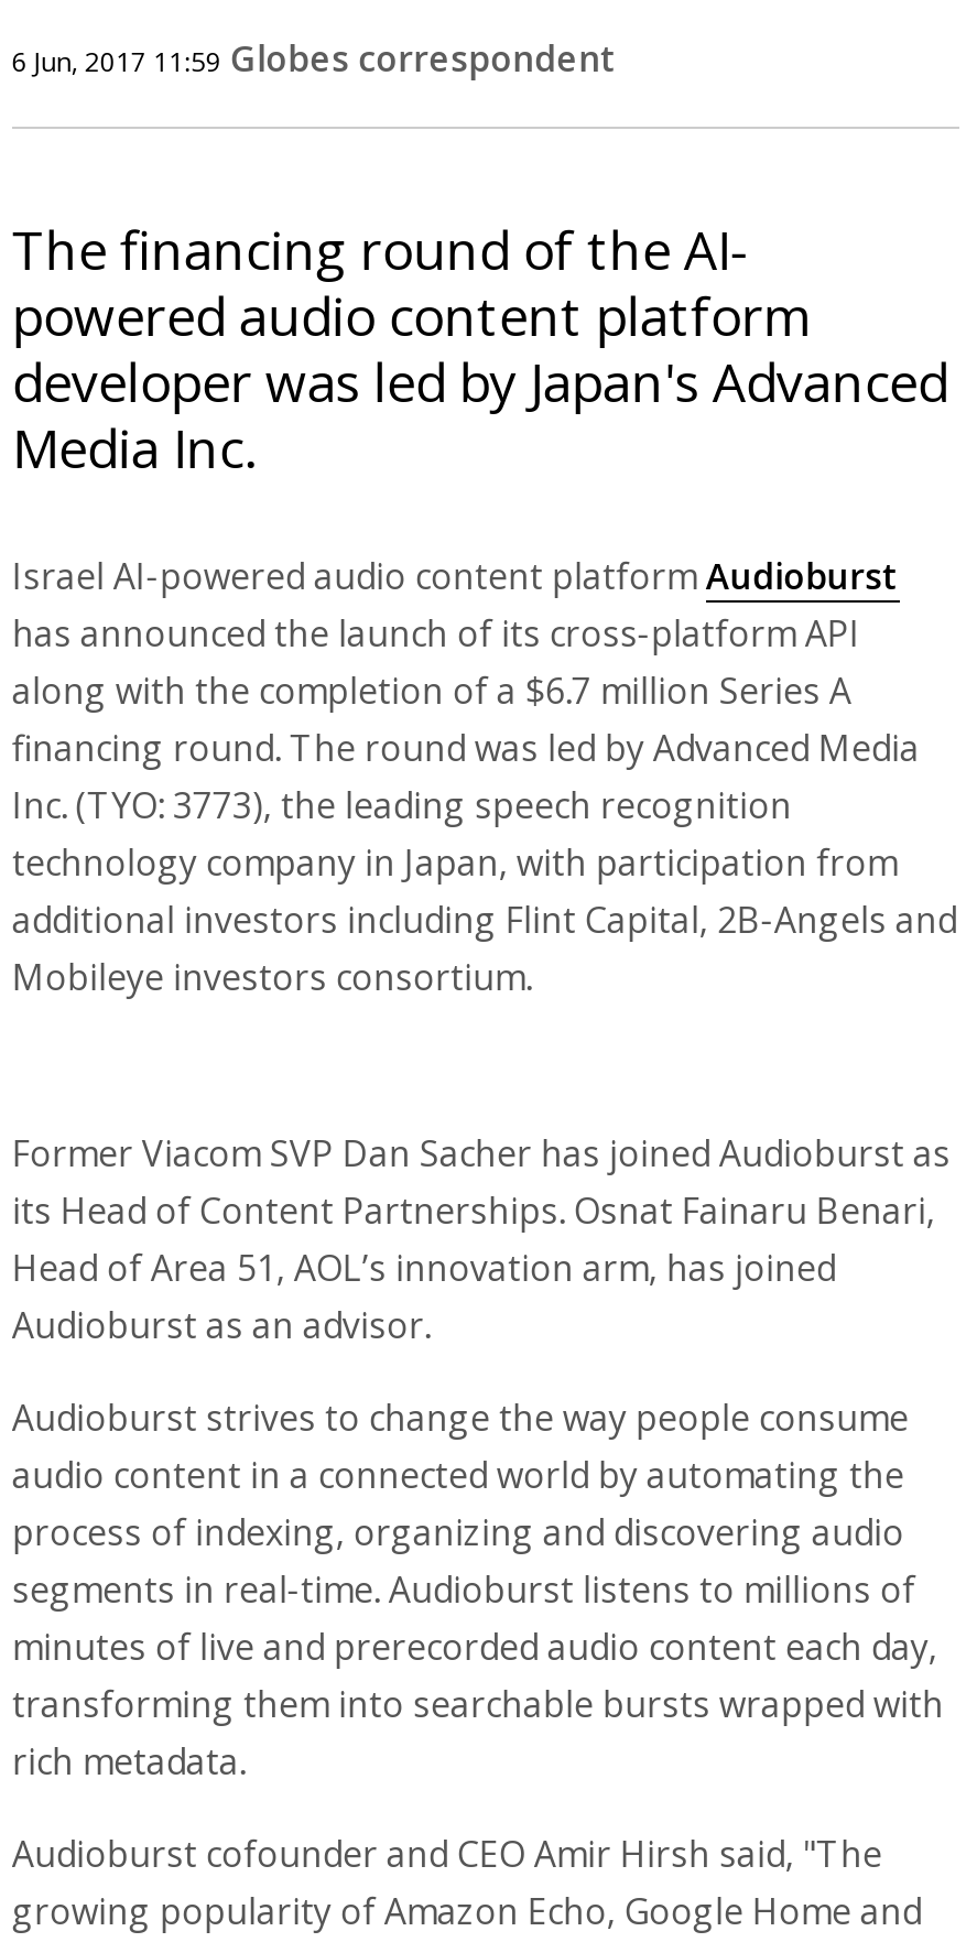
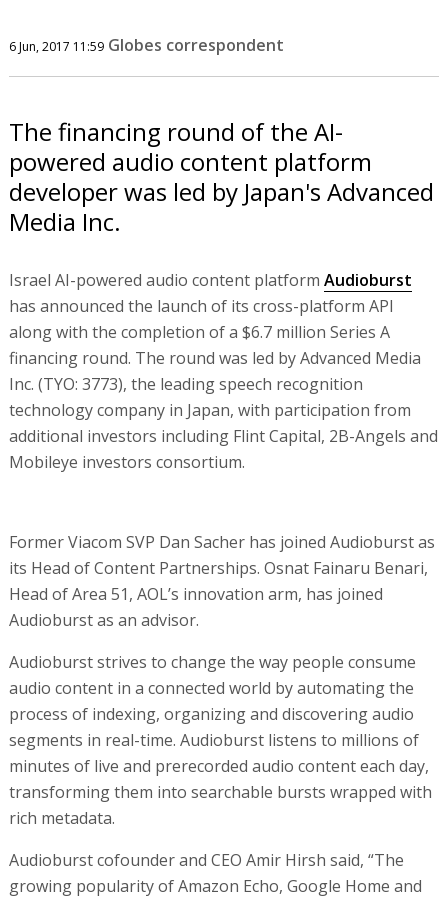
[12,1829,882,1878] Audioburst cofounder and CEO Amir Hirsh said, "The -> [9,849,404,871] Audioburst cofounder and CEO Amir Hirsh said, “The

